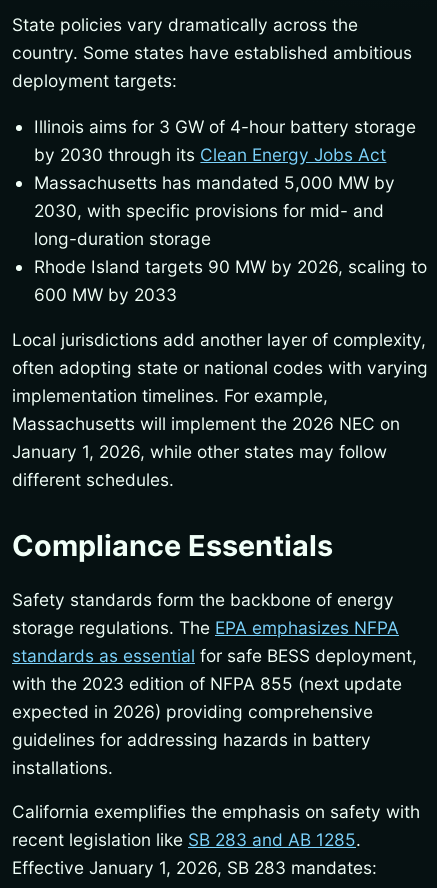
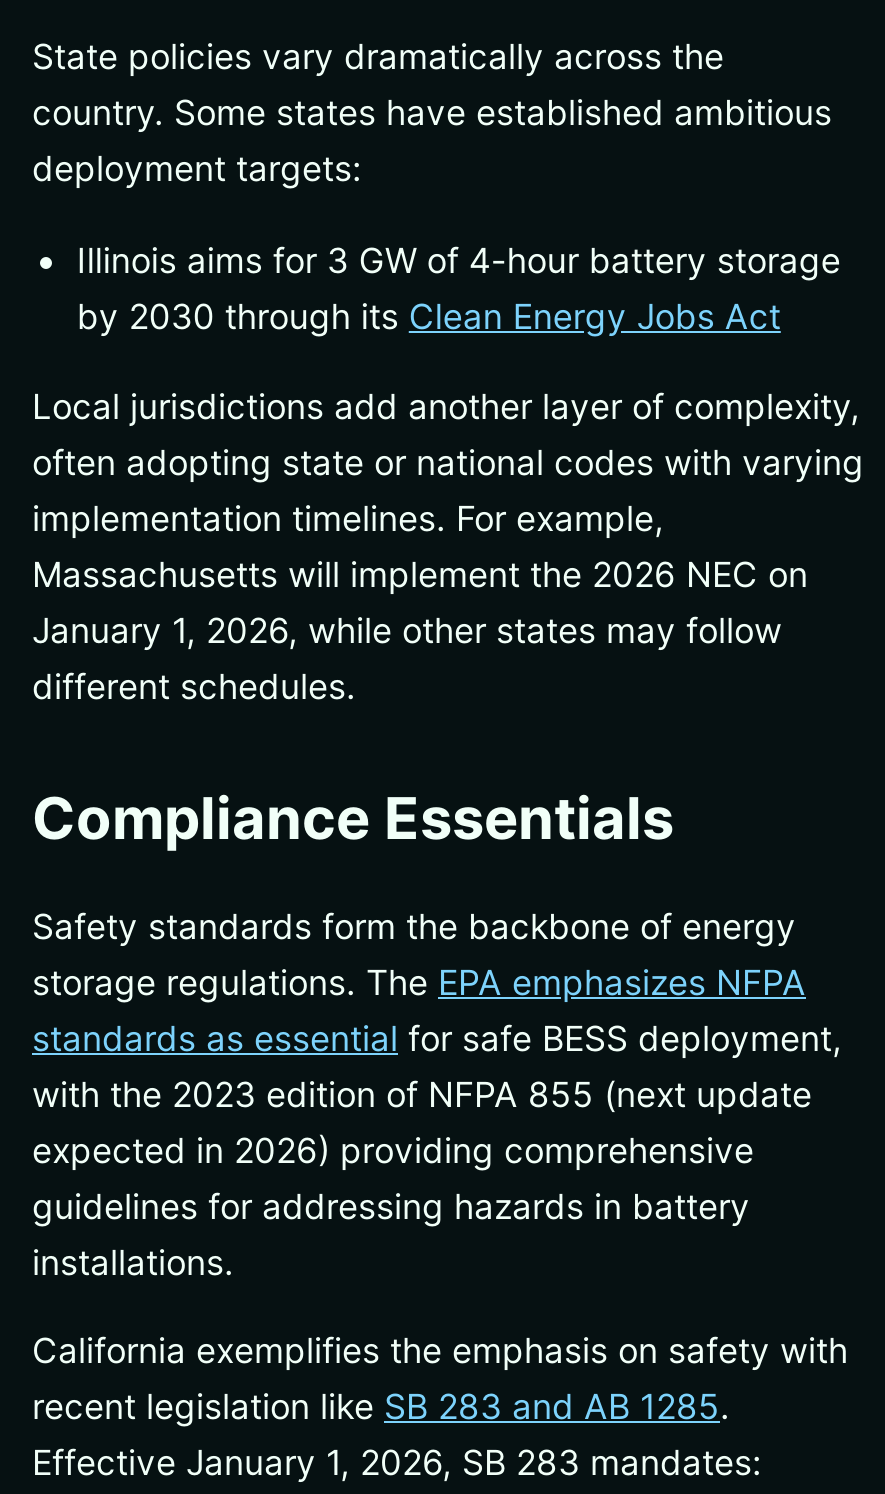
[34,171,427,304] Massachusetts has mandated 5,000 MW by | 2030, with specific provisions for mid- and | long-duration storage | Rhode Island targets 90 MW by 2026, scaling to | 600 MW by 2033 -> none

